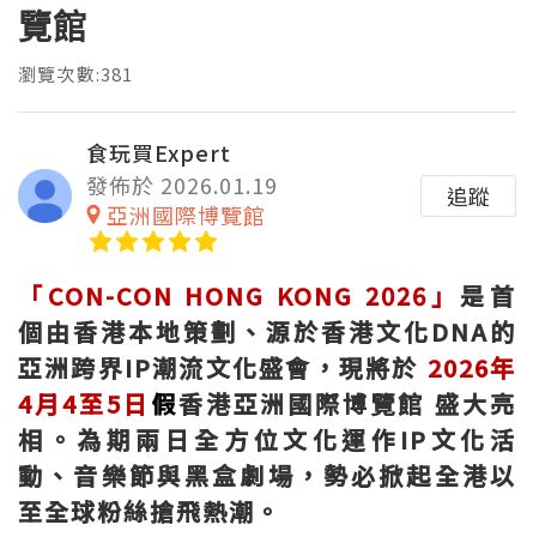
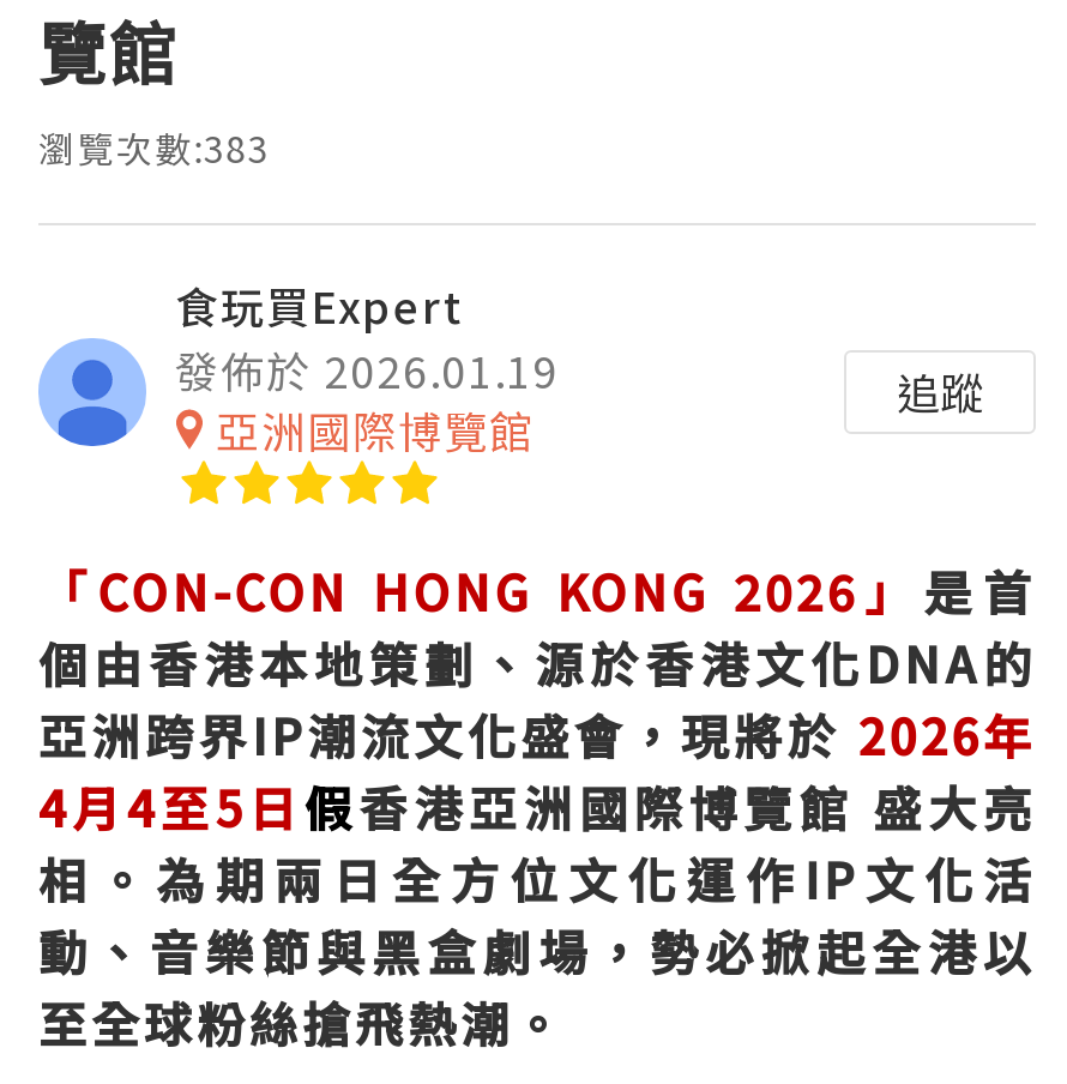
[18,61,134,86] 瀏覽次數:381 -> [38,122,270,173] 瀏覽次數:383

